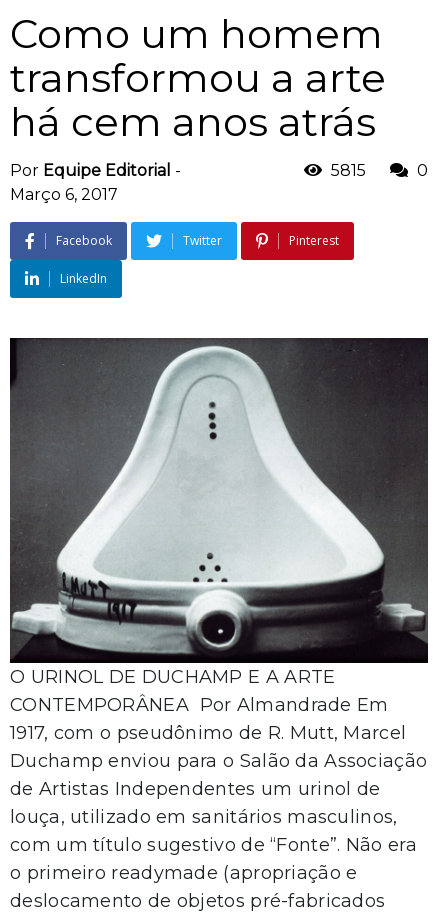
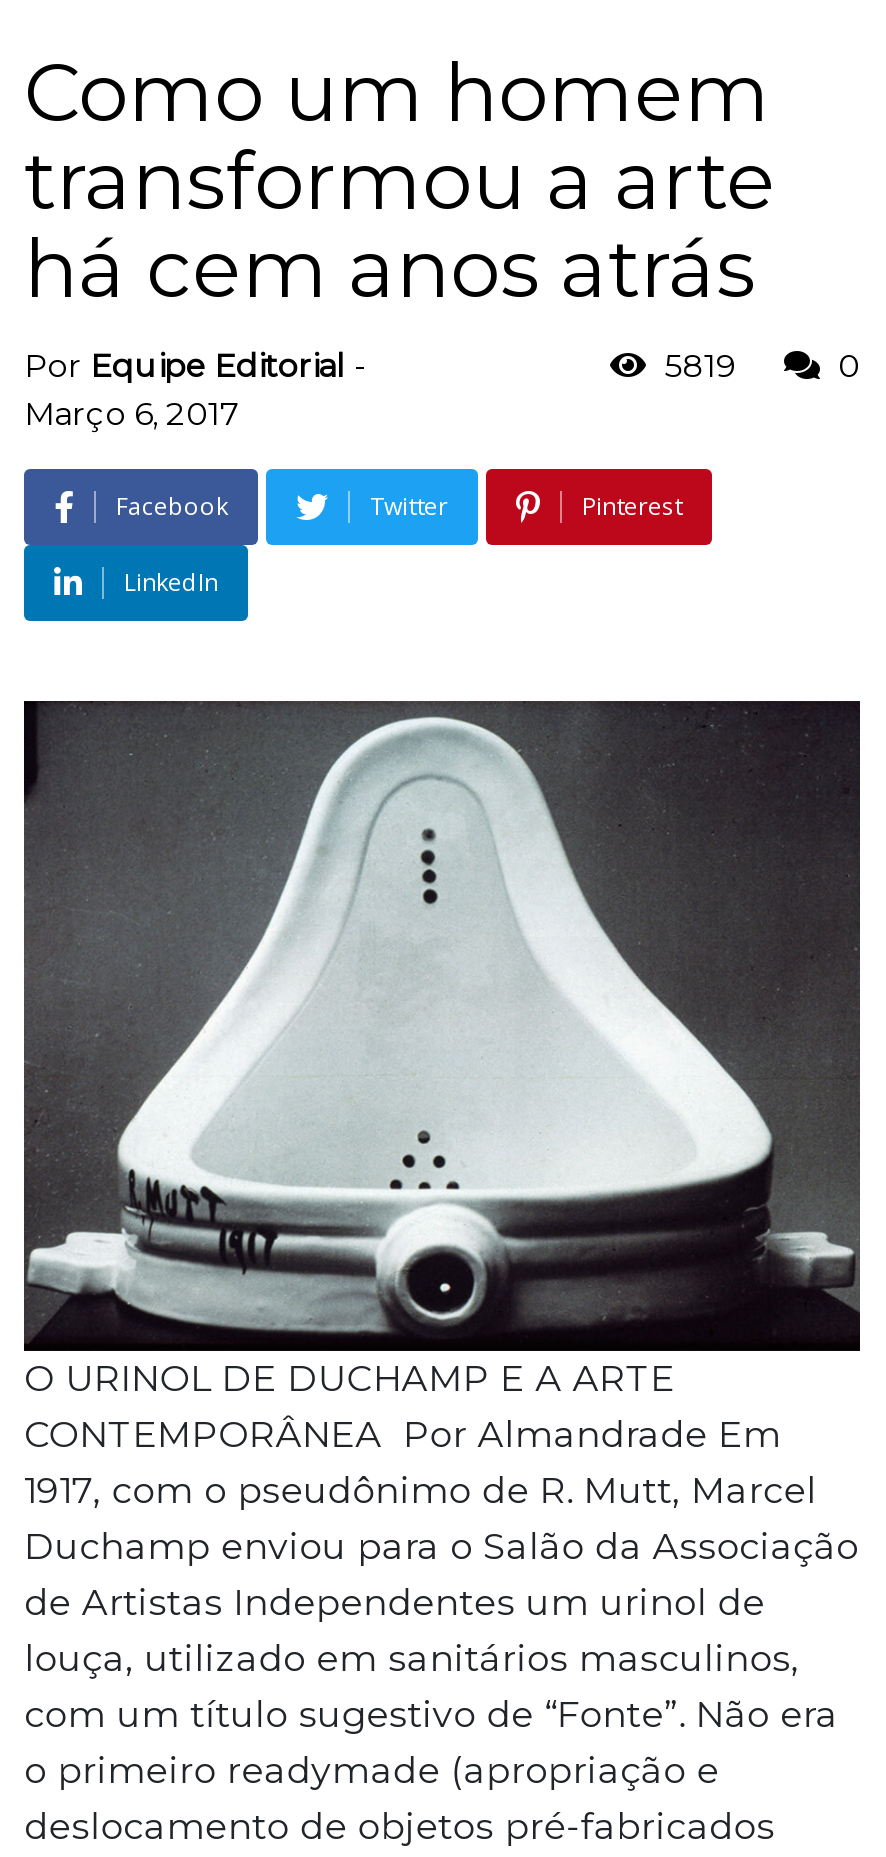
[327,161,370,180] 5815 -> [656,347,744,385] 5819

